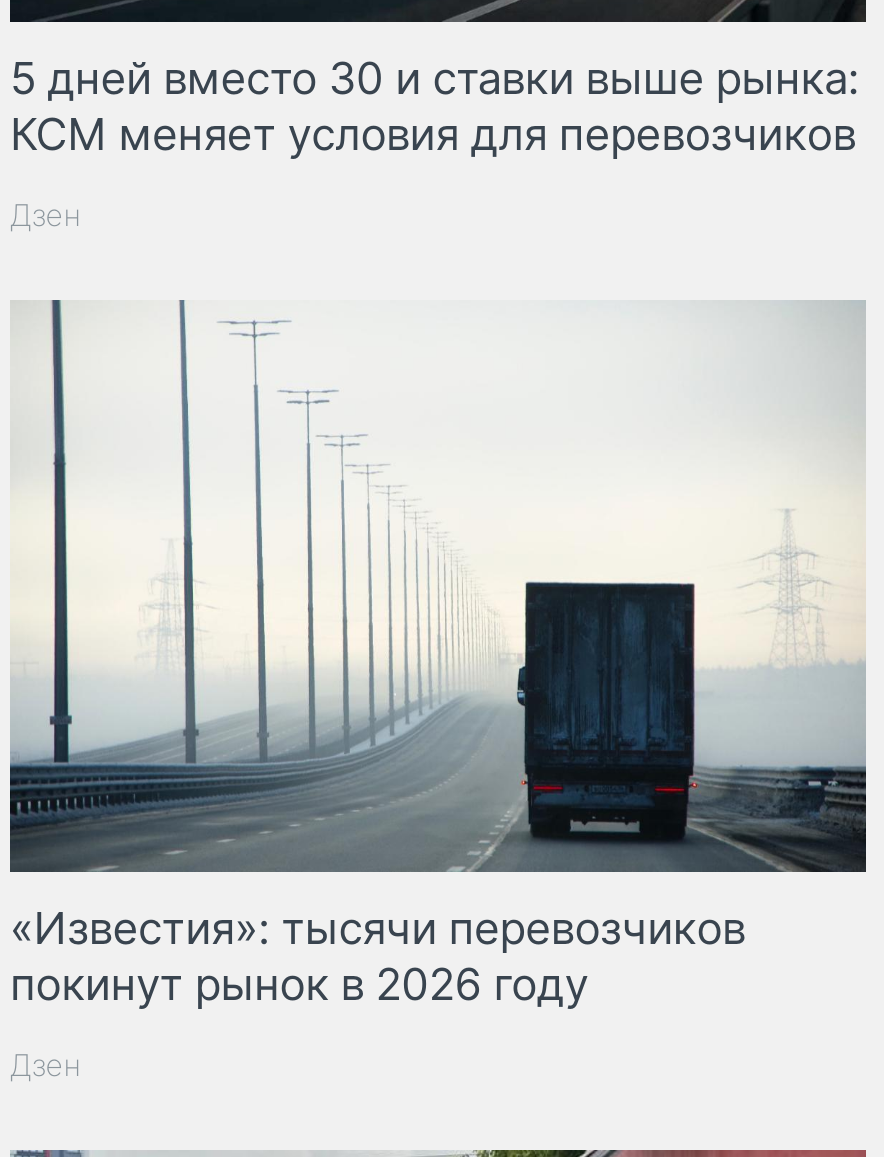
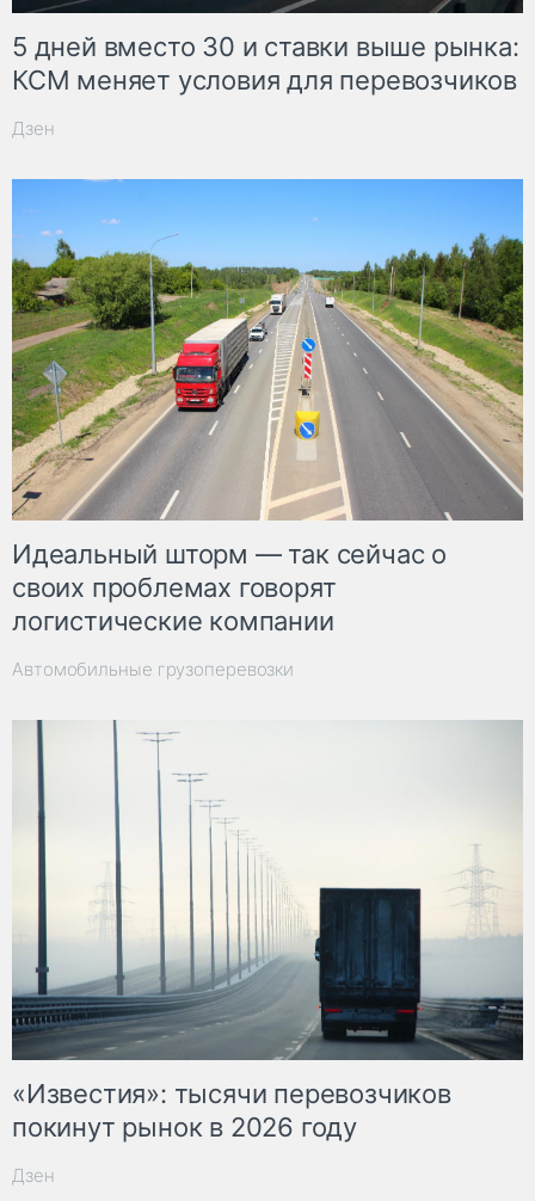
none -> [11,178,524,680] [image] | Идеальный шторм — так сейчас о | своих проблемах говорят | логистические компании | Автомобильные грузоперевозки

